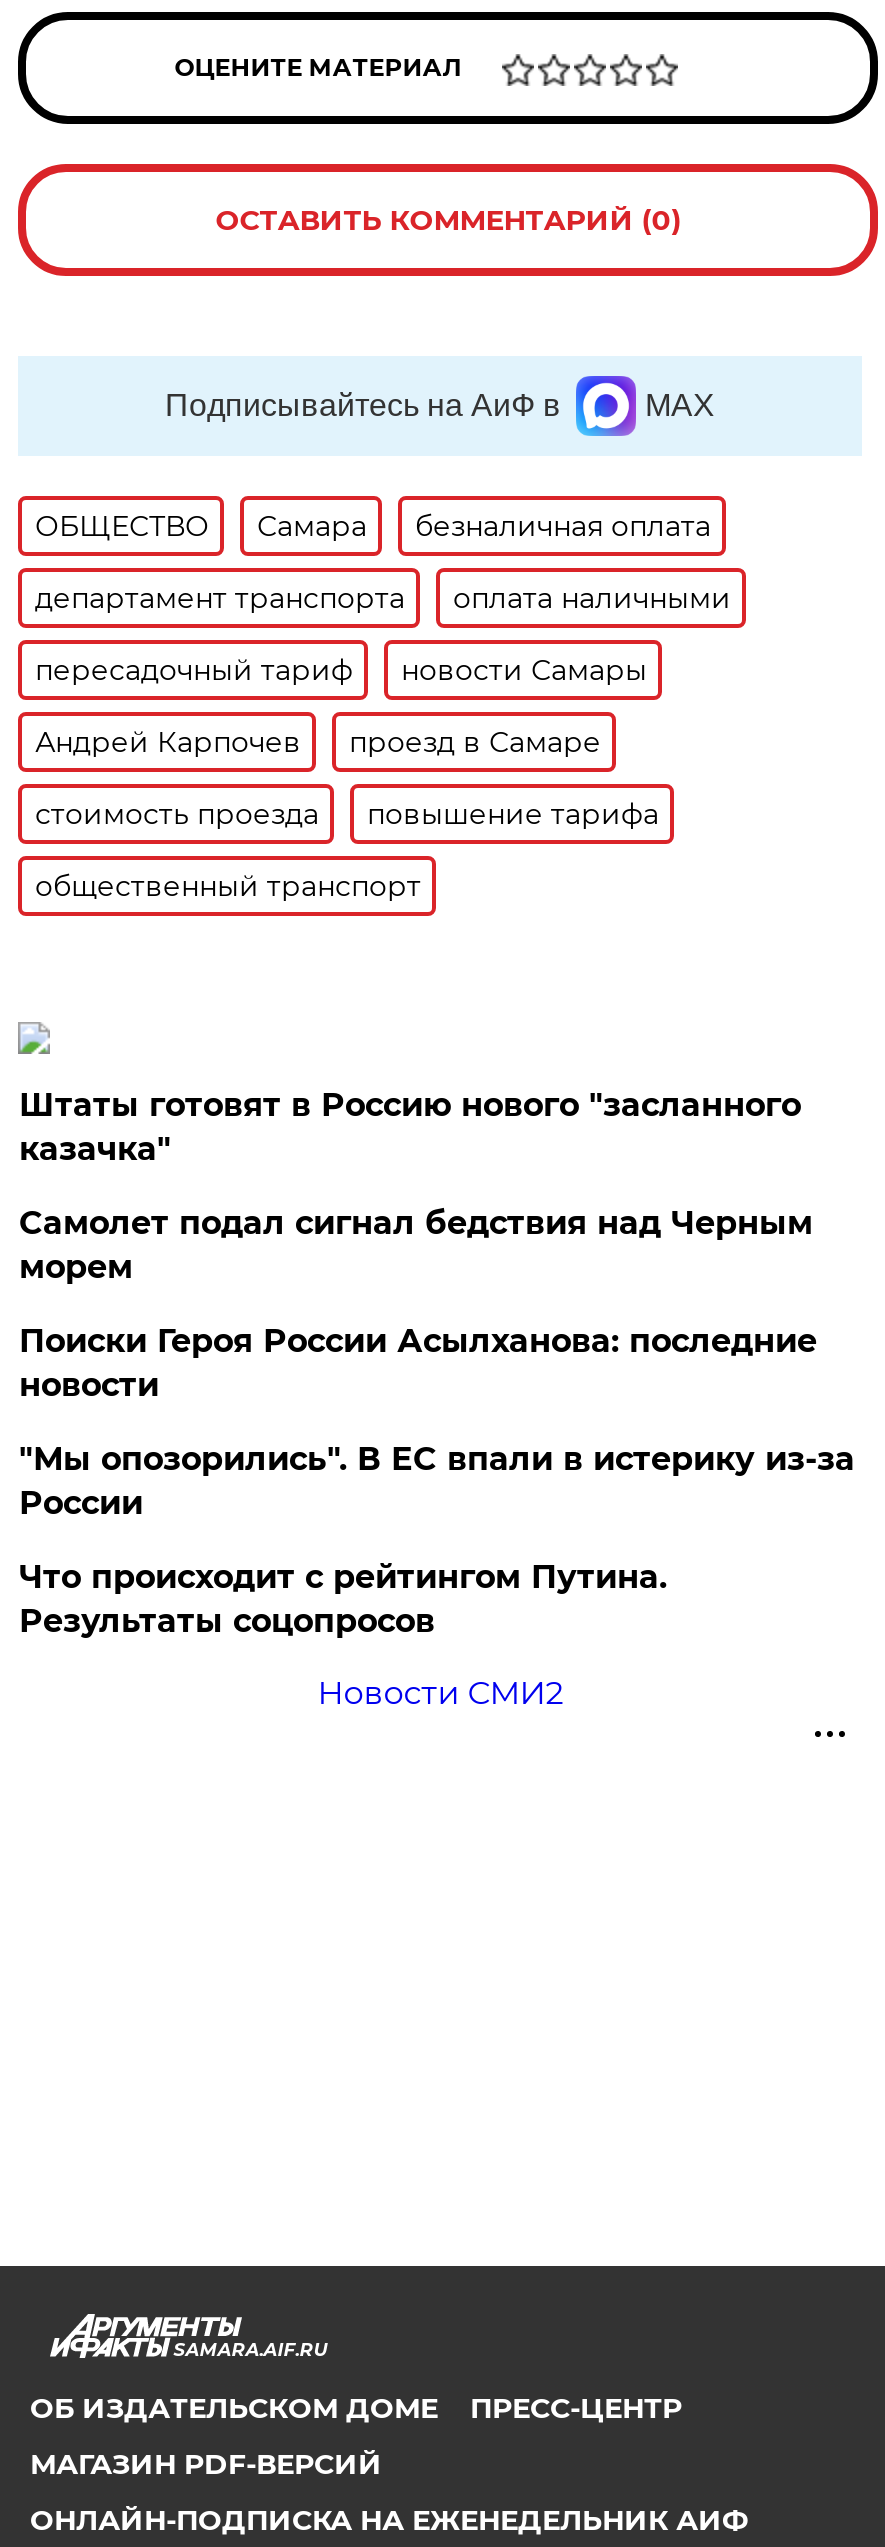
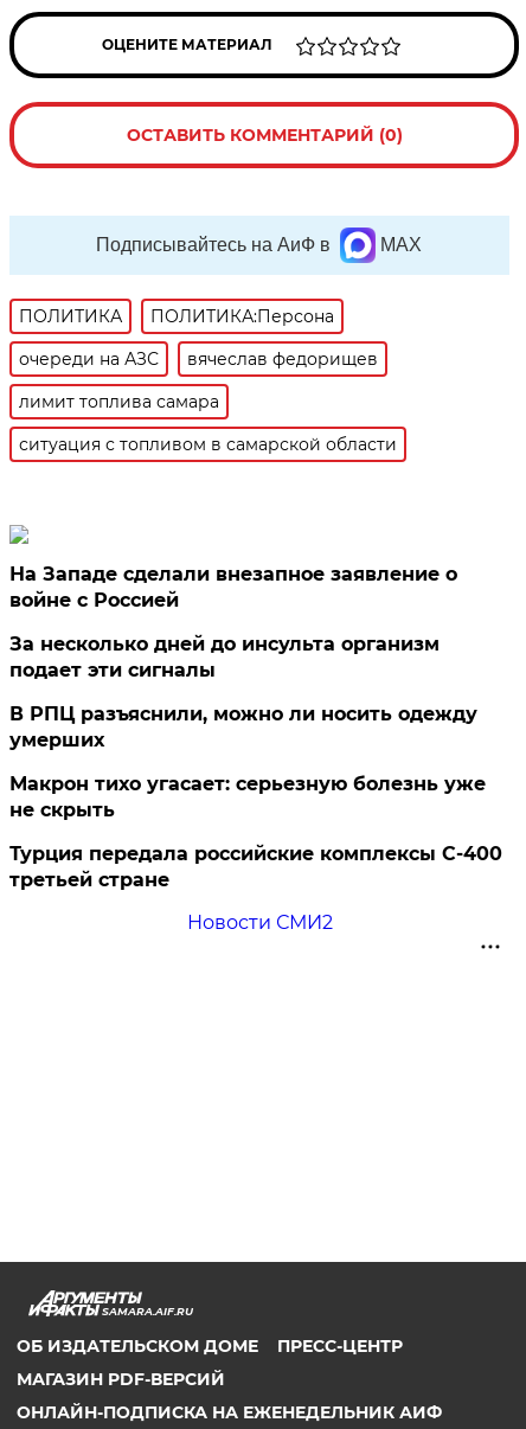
[35,508,731,904] ОБЩЕСТВО | Самара | безналичная оплата | департамент транспорта | оплата наличными | пересадочный тариф | новости Самары | Андрей Карпочев | проезд в Самаре | стоимость проезда | повышение тарифа | общественный транспорт -> [19,306,397,455] ПОЛИТИКА | ПОЛИТИКА:Персона | очереди на АЗС | вячеслав федорищев | лимит топлива самара | ситуация с топливом в самарской области
[19,1086,855,1640] Штаты готовят в Россию нового "засланного | казачка" | Самолет подал сигнал бедствия над Черным | морем | Поиски Героя России Асылханова: последние | новости | "Мы опозорились". В ЕС впали в истерику из-за | России | Что происходит с рейтингом Путина. | Результаты соцопросов -> [10,563,503,891] На Западе сделали внезапное заявление о | войне с Россией | За несколько дней до инсульта организм | подает эти сигналы | В РПЦ разъяснили, можно ли носить одежду | умерших | Макрон тихо угасает: серьезную болезнь уже | не скрыть | Турция передала российские комплексы С-400 | третьей стране

